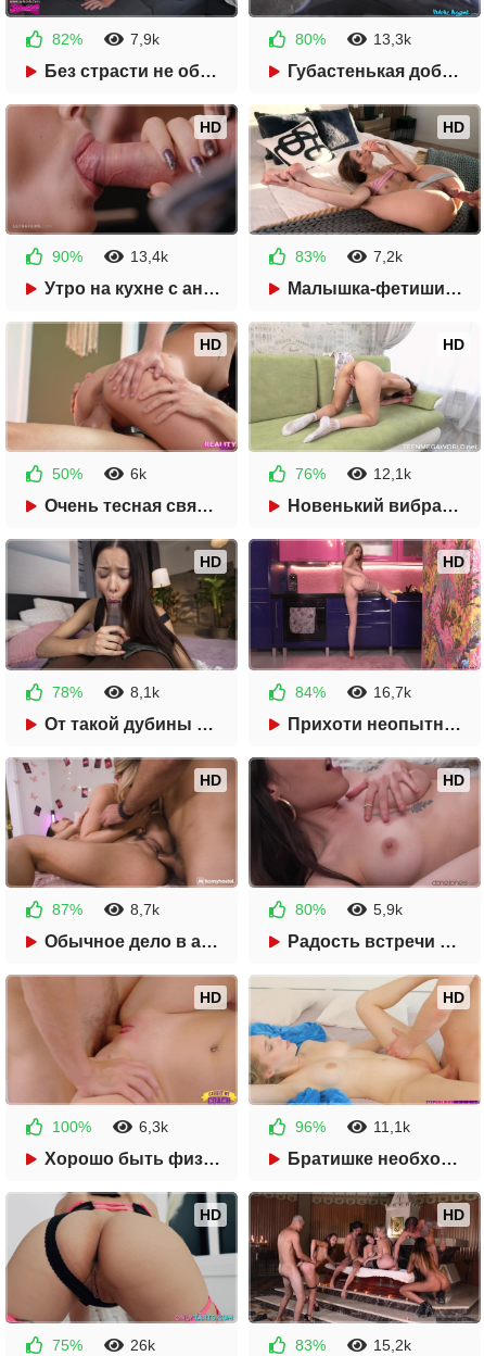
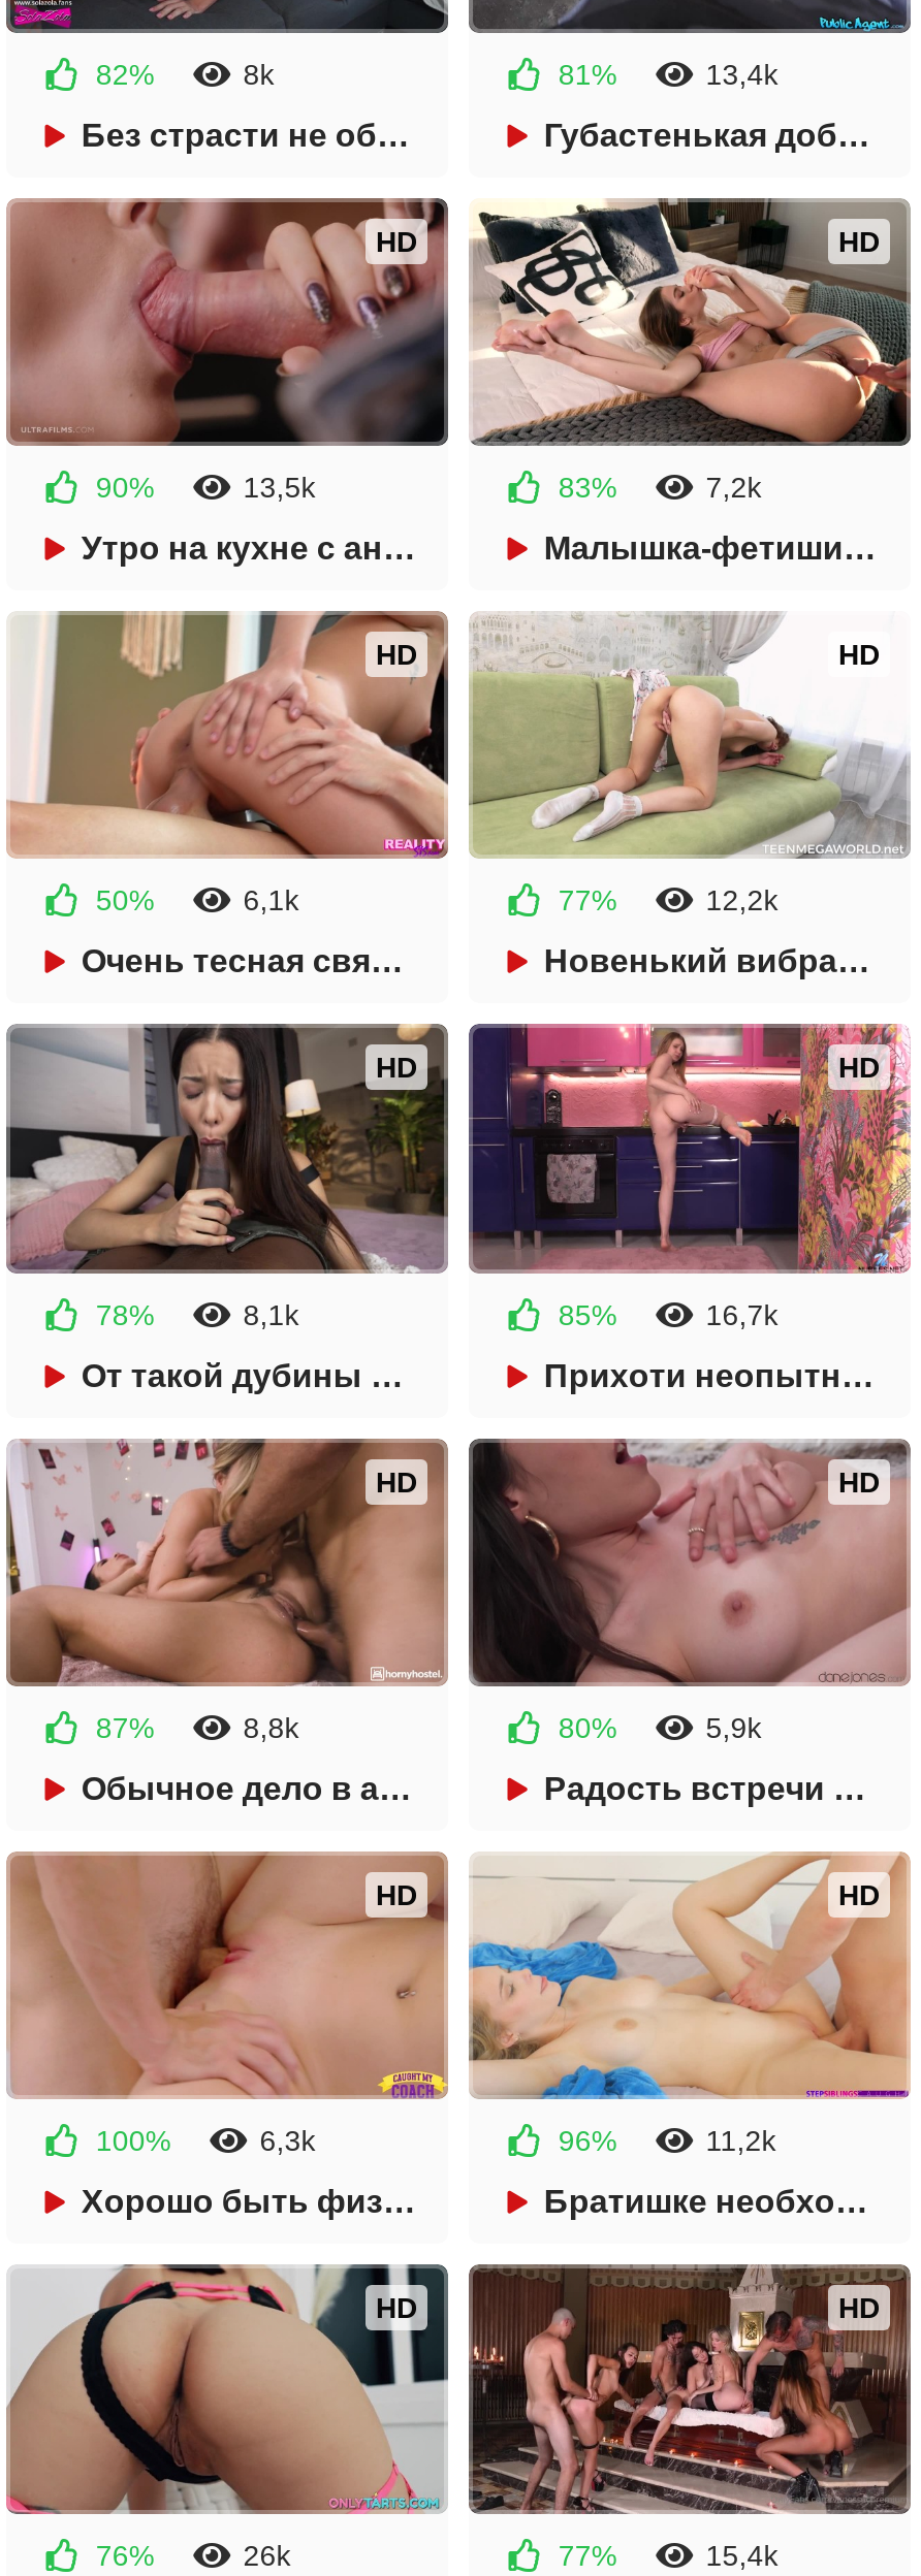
[130,30,159,47] 7,9k -> [243,57,274,90] 8k
[296,30,411,47] 80% | 13,3k -> [558,57,778,90] 81% | 13,4k
[130,248,168,265] 13,4k -> [243,470,316,503] 13,5k
[130,465,146,483] 6k -> [243,884,299,917] 6,1k
[296,465,411,483] 76% | 12,1k -> [558,884,778,917] 77% | 12,2k
[296,683,326,700] 84% -> [558,1297,616,1331] 85%
[130,901,159,918] 8,7k -> [243,1711,299,1744] 8,8k
[373,1118,410,1136] 11,1k -> [706,2125,776,2158] 11,2k
[53,1336,83,1354] 75% -> [96,2538,154,2571] 76%
[296,1336,411,1354] 83% | 15,2k -> [558,2538,778,2571] 77% | 15,4k

